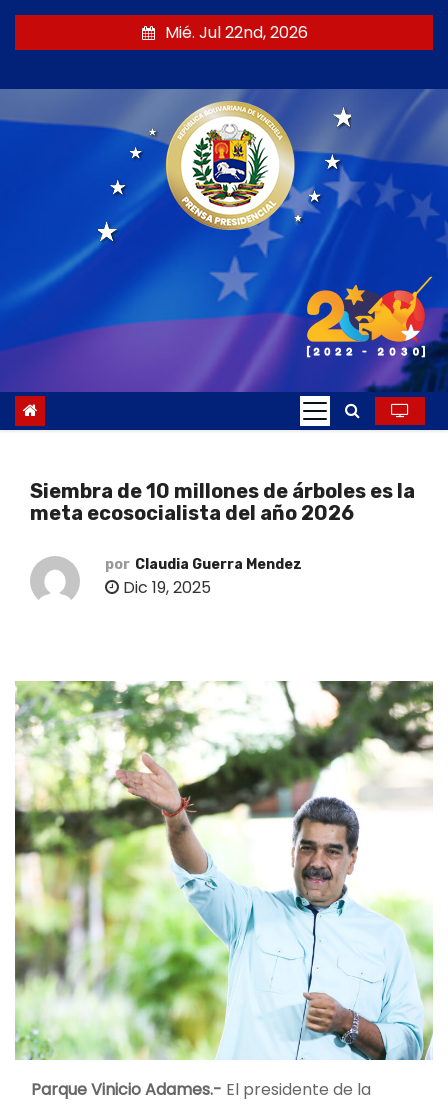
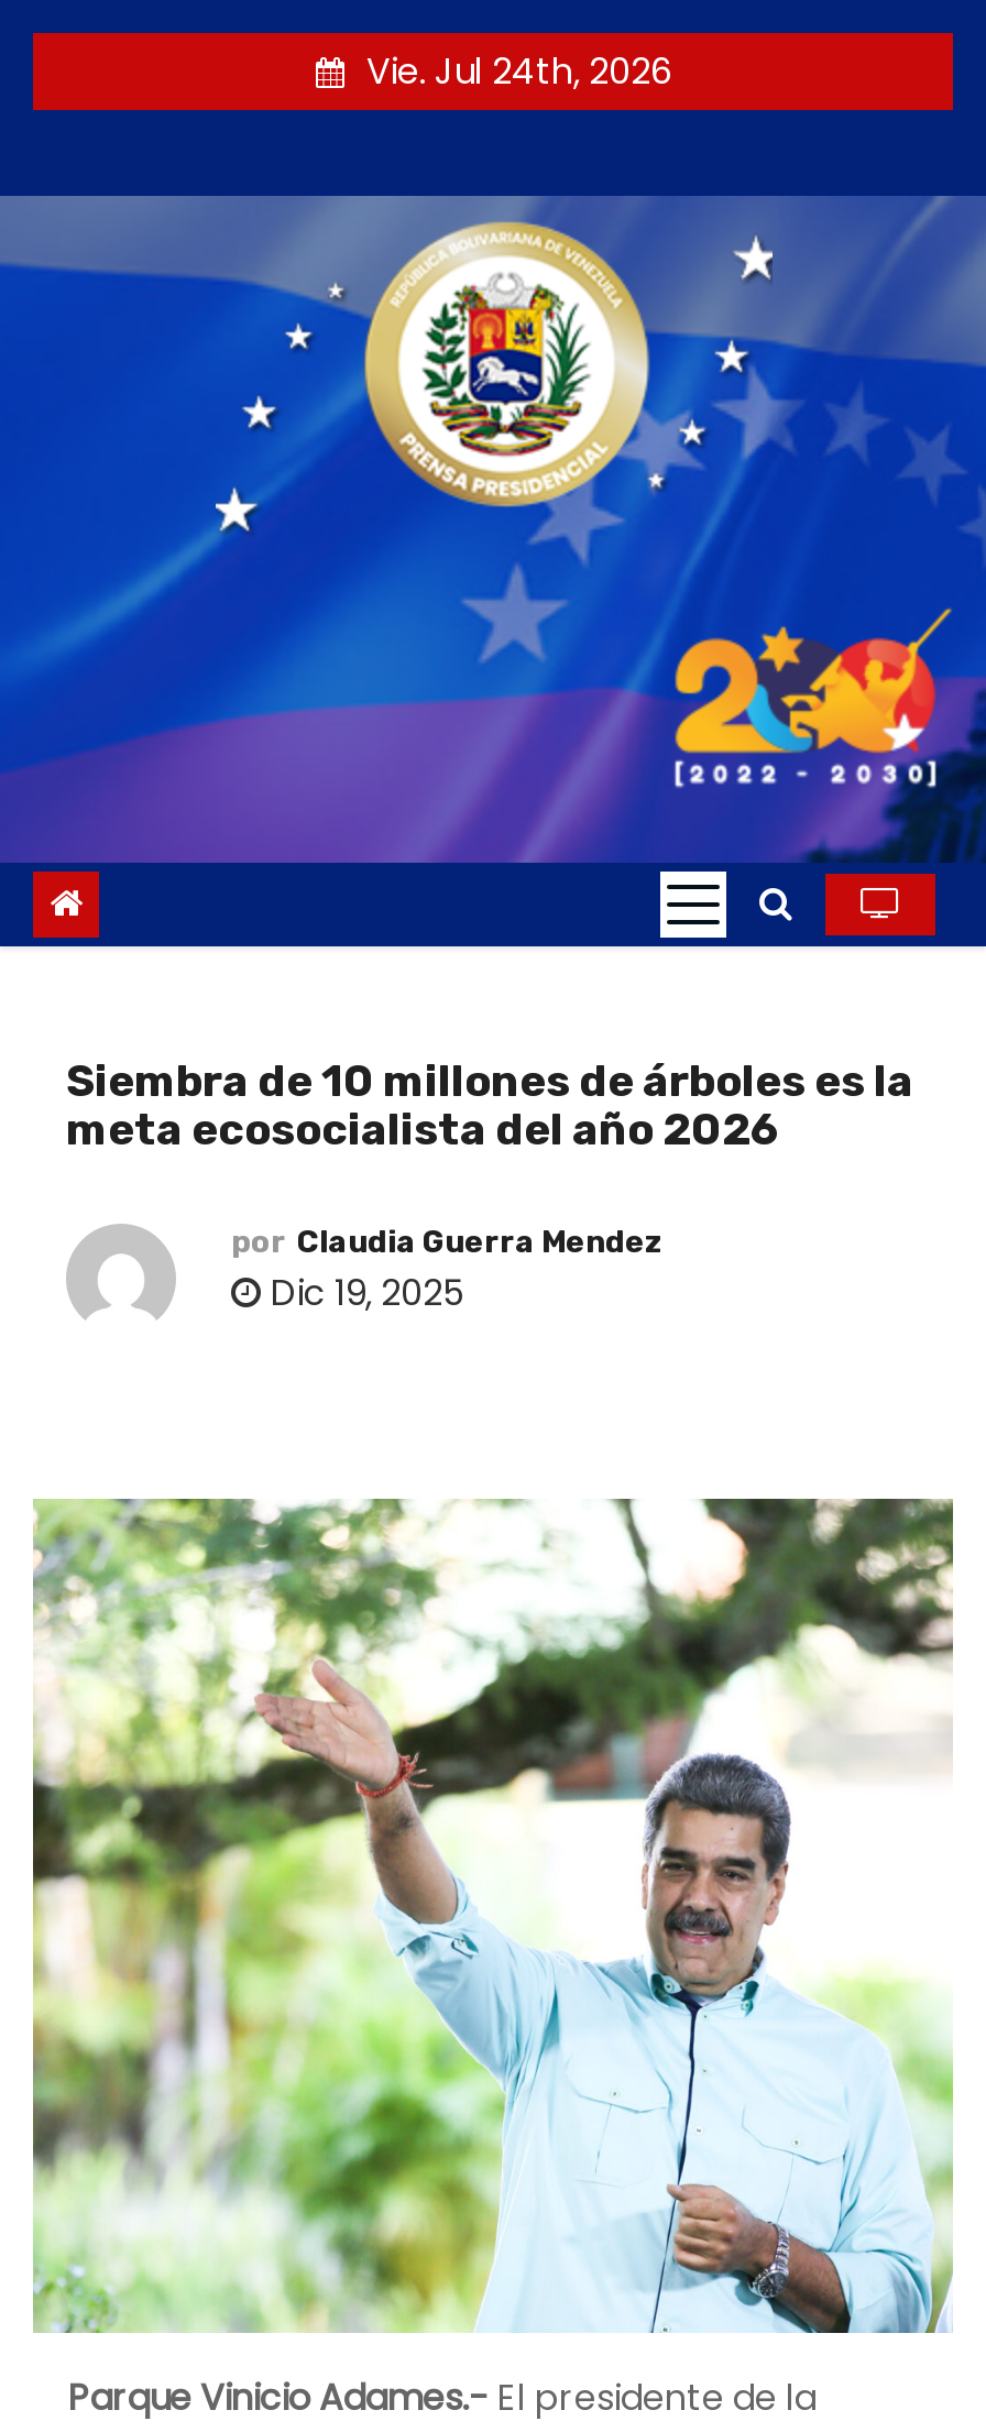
[164,21,307,44] Mié. Jul 22nd, 2026 -> [366,46,672,97] Vie. Jul 24th, 2026

